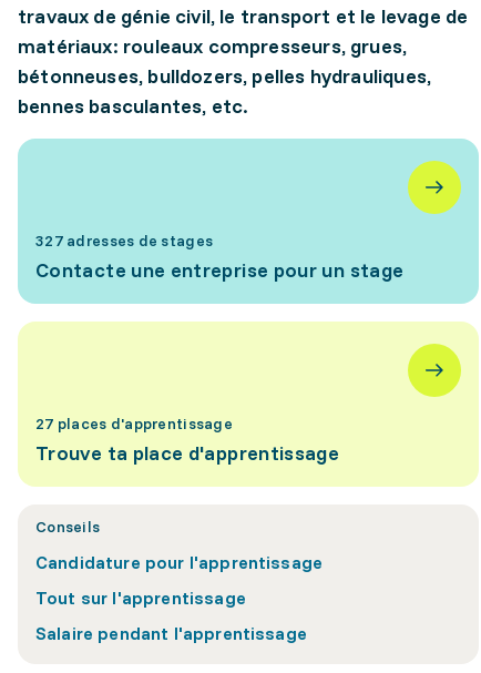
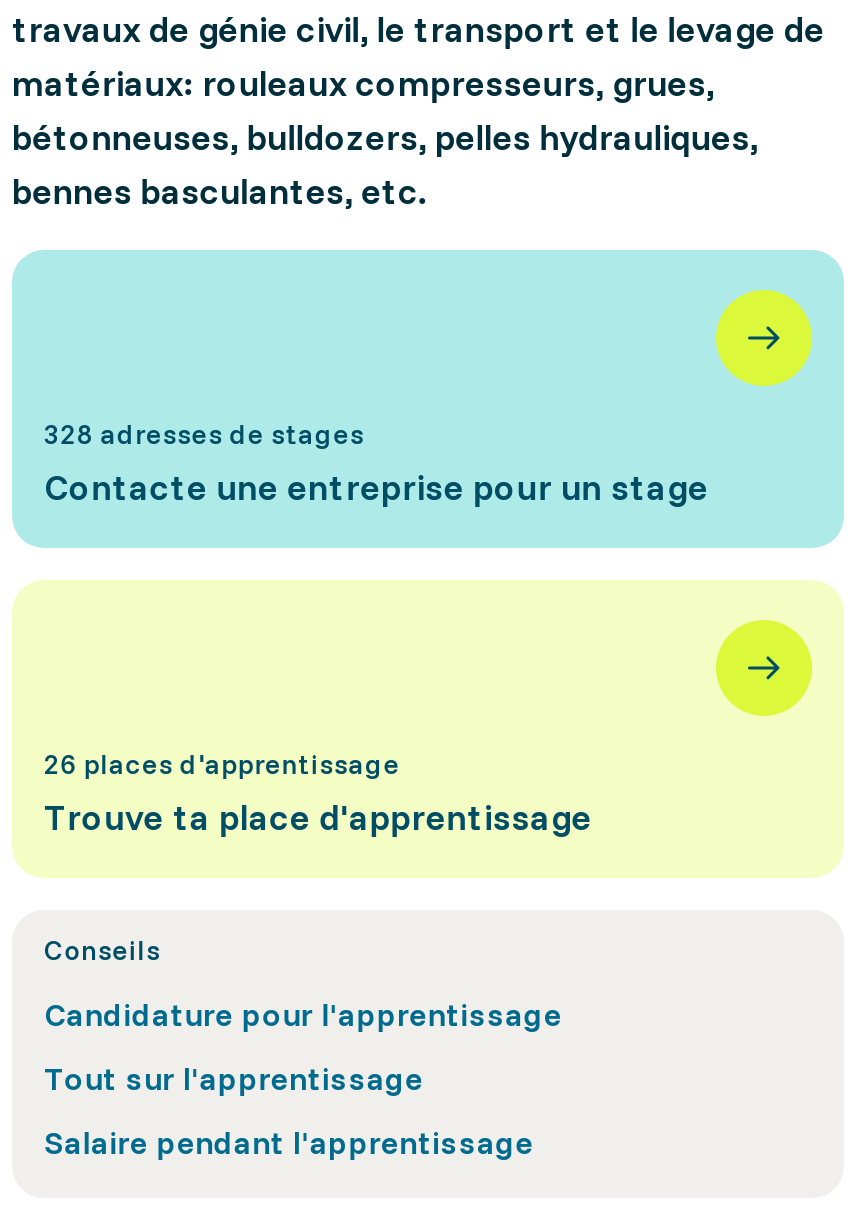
[35,231,213,251] 327 adresses de stages -> [44,417,364,453] 328 adresses de stages
[35,414,233,434] 27 places d'apprentissage -> [44,747,400,783] 26 places d'apprentissage

